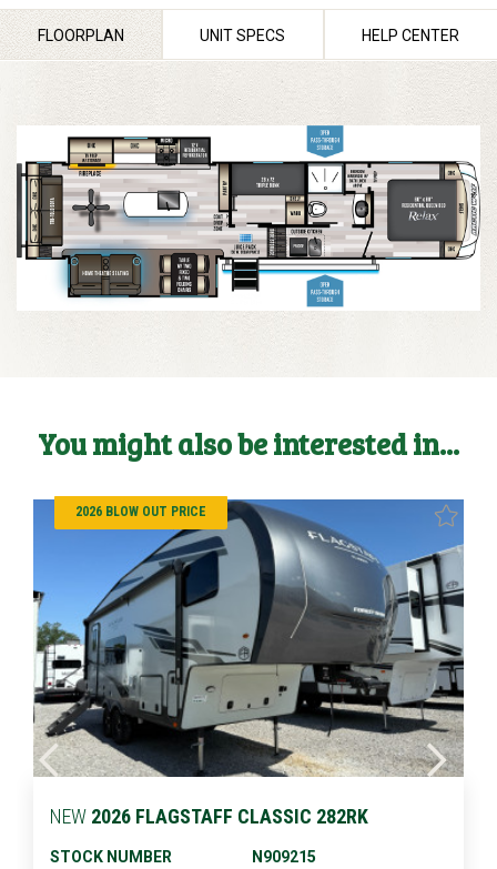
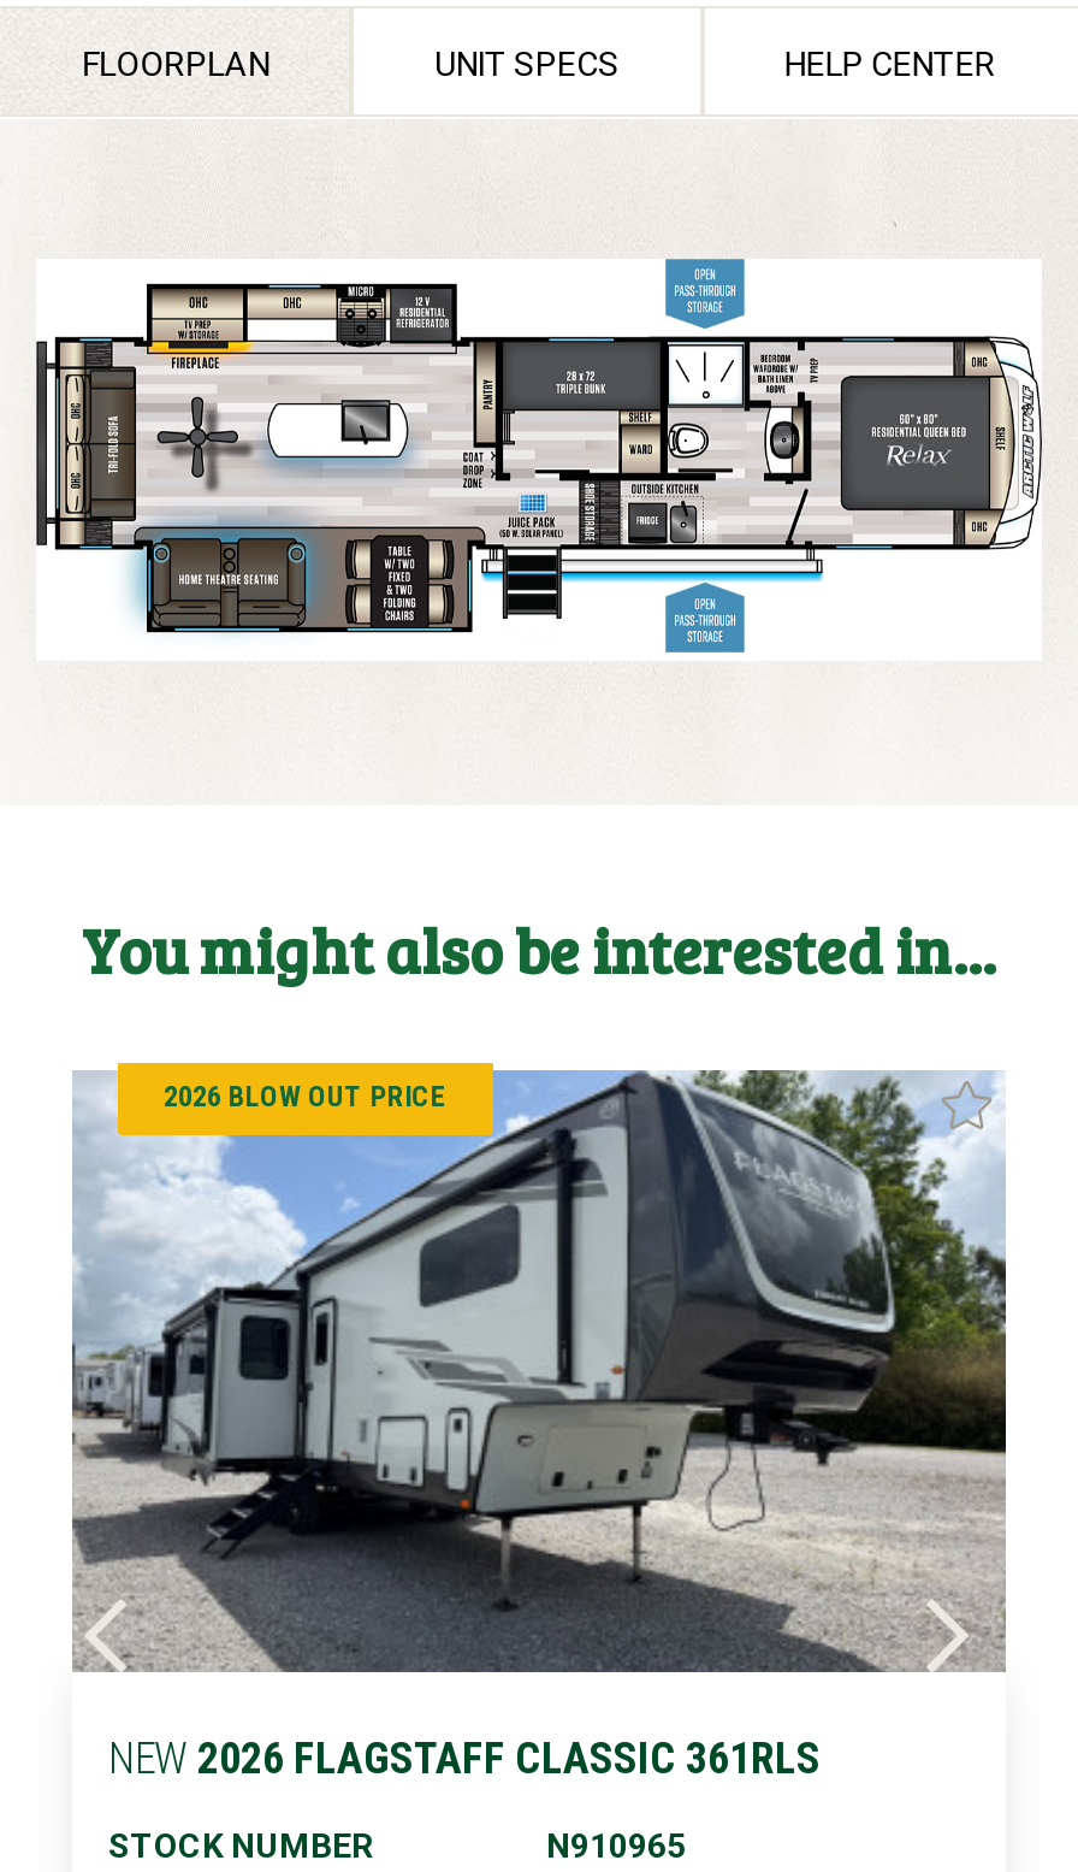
[32,498,465,828] [image] | NEW 2026 FLAGSTAFF CLASSIC 282RK -> [70,1068,1008,1782] [image] | NEW 2026 FLAGSTAFF CLASSIC 361RLS
[252,848,316,865] N909215 -> [546,1826,686,1864] N910965

